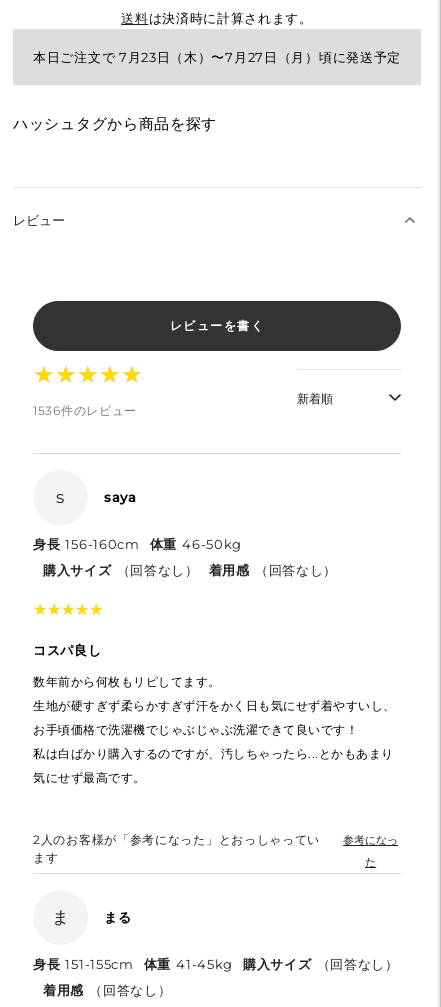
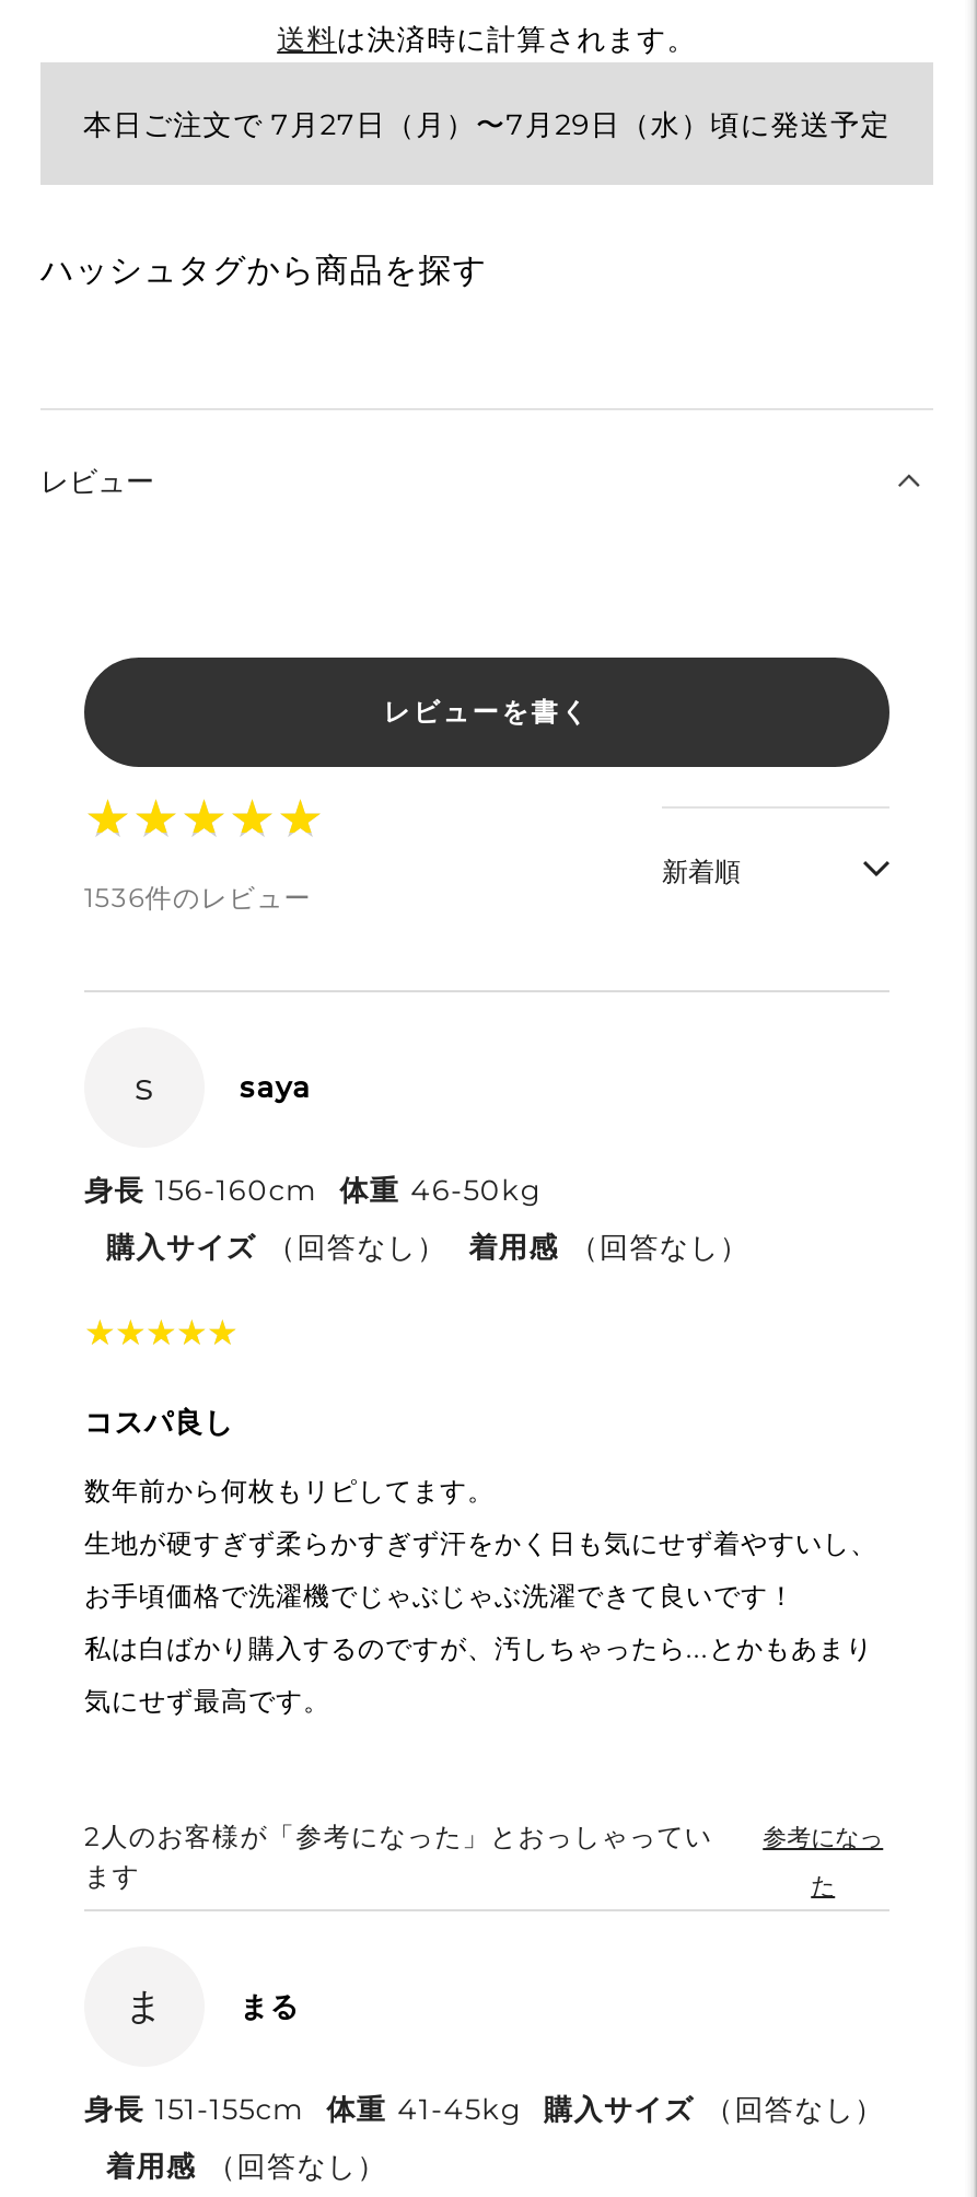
[33,49,401,65] 本日ご注文で 7月23日（木）〜7月27日（月）頃に発送予定 -> [83,106,891,141] 本日ご注文で 7月27日（月）〜7月29日（水）頃に発送予定

